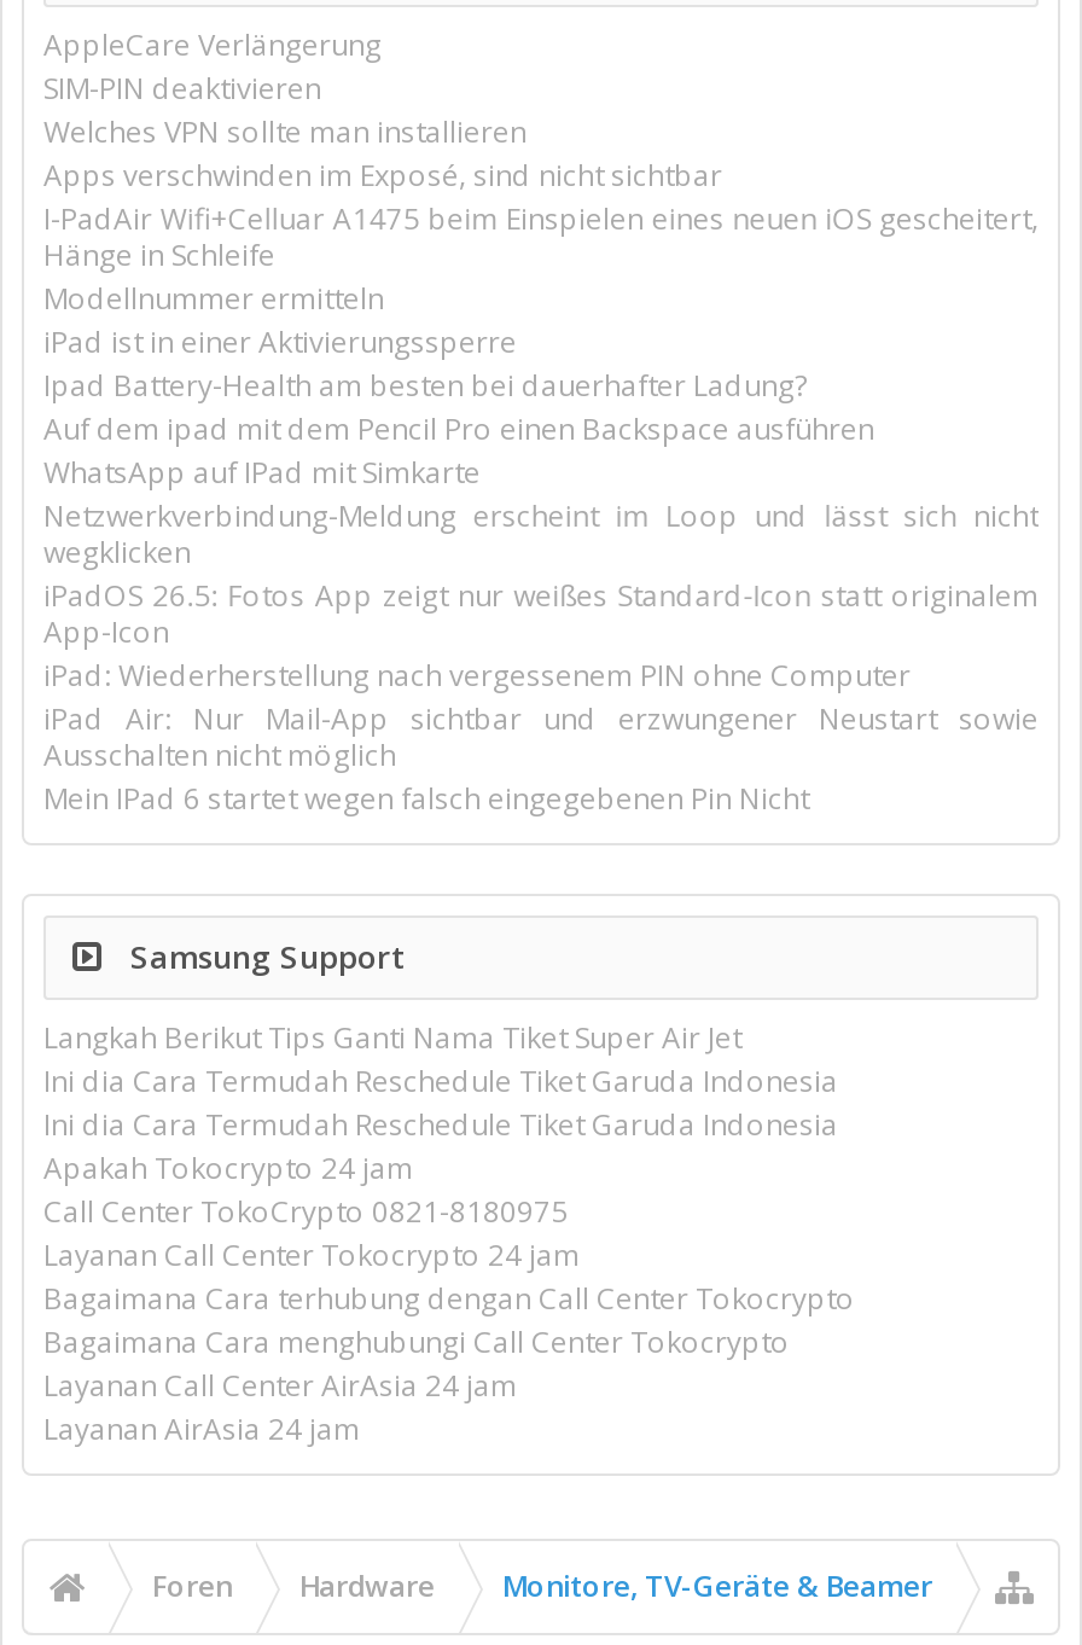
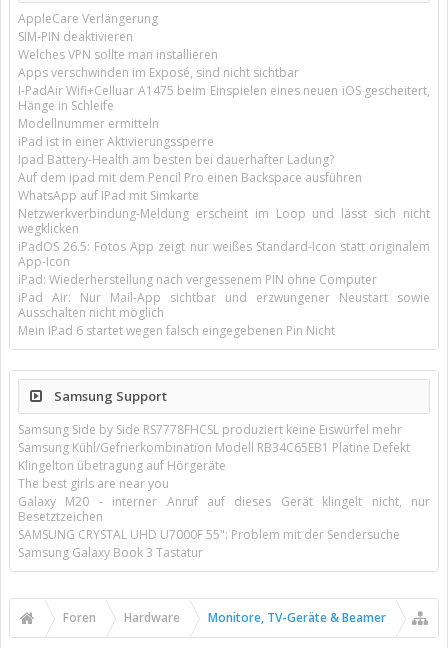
[43,1017,855,1449] Langkah Berikut Tips Ganti Nama Tiket Super Air Jet | Ini dia Cara Termudah Reschedule Tiket Garuda Indonesia | Ini dia Cara Termudah Reschedule Tiket Garuda Indonesia | Apakah Tokocrypto 24 jam | Call Center TokoCrypto 0821-8180975 | Layanan Call Center Tokocrypto 24 jam | Bagaimana Cara terhubung dengan Call Center Tokocrypto | Bagaimana Cara menghubungi Call Center Tokocrypto | Layanan Call Center AirAsia 24 jam | Layanan AirAsia 24 jam -> [18,421,430,561] Samsung Side by Side RS7778FHCSL produziert keine Eiswürfel mehr | Samsung Kühl/Gefrierkombination Modell RB34C65EB1 Platine Defekt | Klingelton übetragung auf Hörgeräte | The best girls are near you | Galaxy M20 - interner Anruf auf dieses Gerät klingelt nicht, nur | Besetztzeichen | SAMSUNG CRYSTAL UHD U7000F 55": Problem mit der Sendersuche | Samsung Galaxy Book 3 Tastatur

